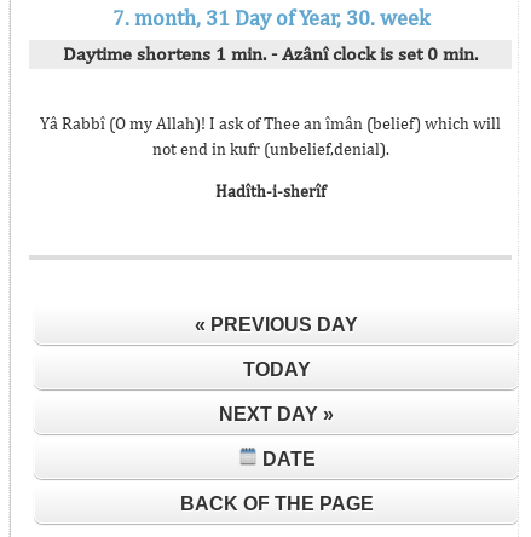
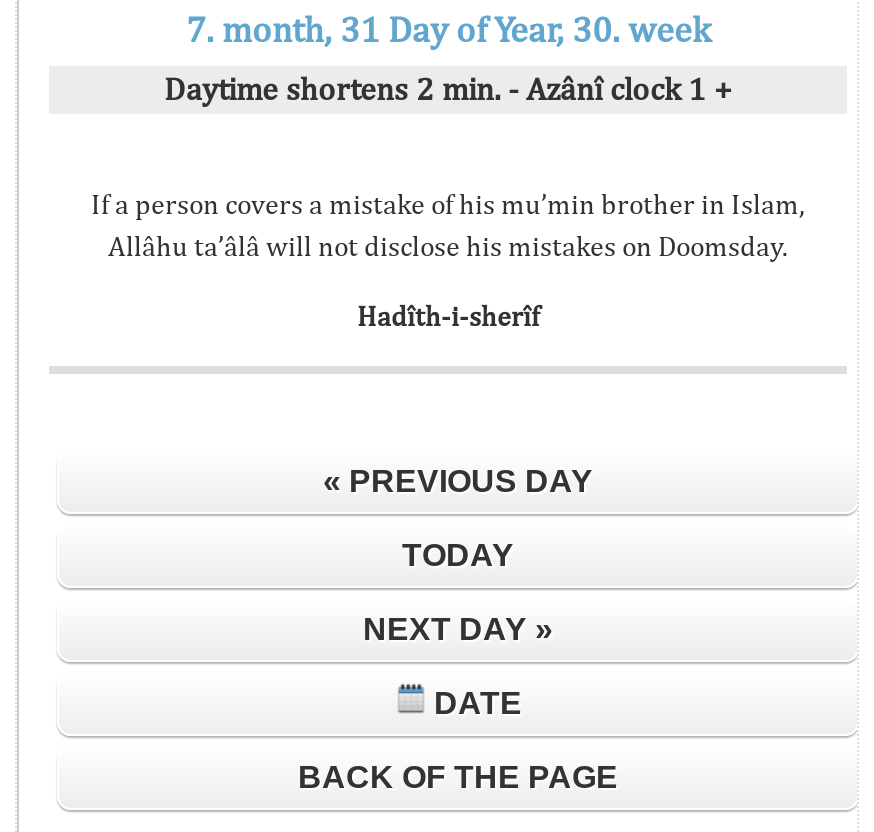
[63,42,478,65] Daytime shortens 1 min. - Azânî clock is set 0 min. -> [164,70,732,108] Daytime shortens 2 min. - Azânî clock 1 +
[40,114,501,158] Yâ Rabbî (O my Allah)! I ask of Thee an îmân (belief) which will | not end in kufr (unbelief,denial). -> [91,188,805,262] If a person covers a mistake of his mu’min brother in Islam, | Allâhu ta’âlâ will not disclose his mistakes on Doomsday.

